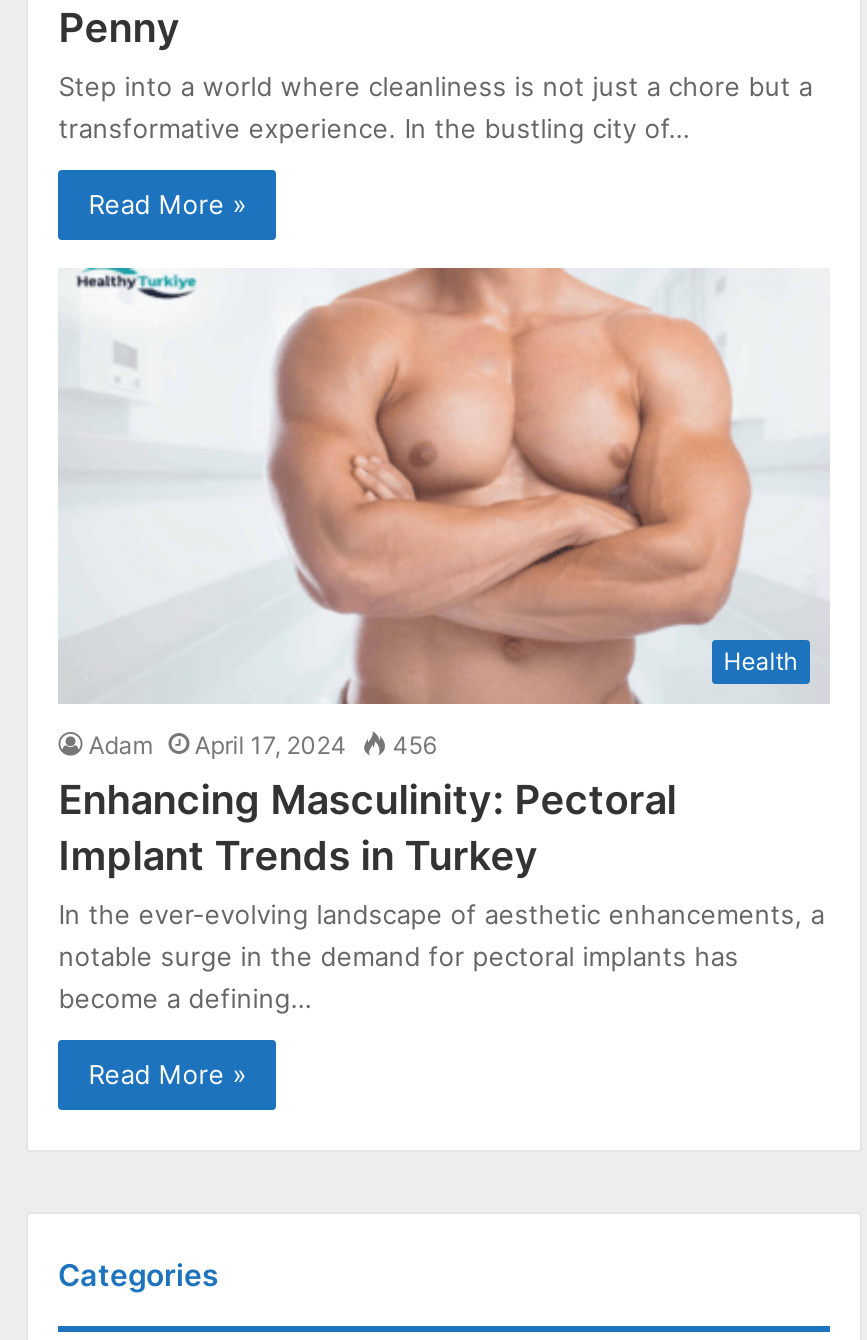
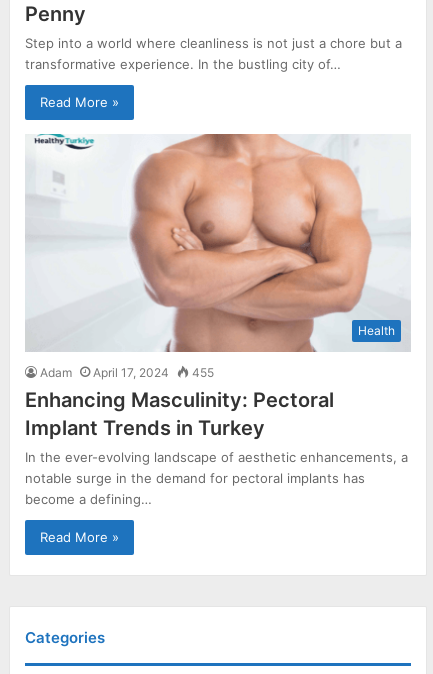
[89,730,437,760] Adam April 17, 2024 456 -> [40,365,214,380] Adam April 17, 2024 455

